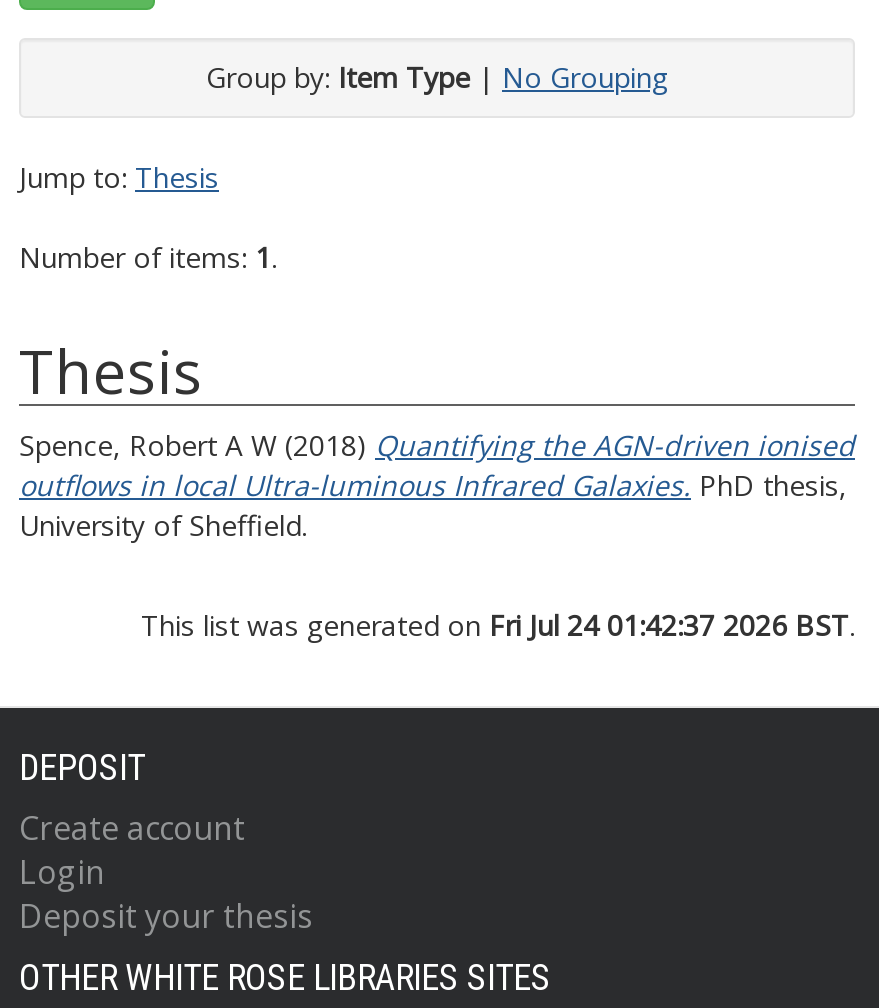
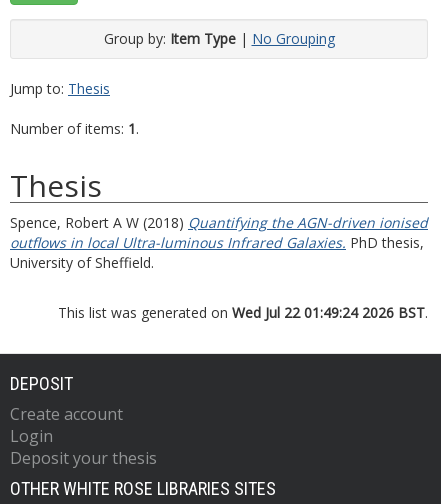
[141,606,855,644] This list was generated on Fri Jul 24 01:42:37 2026 BST. -> [58,303,428,322] This list was generated on Wed Jul 22 01:49:24 2026 BST.

